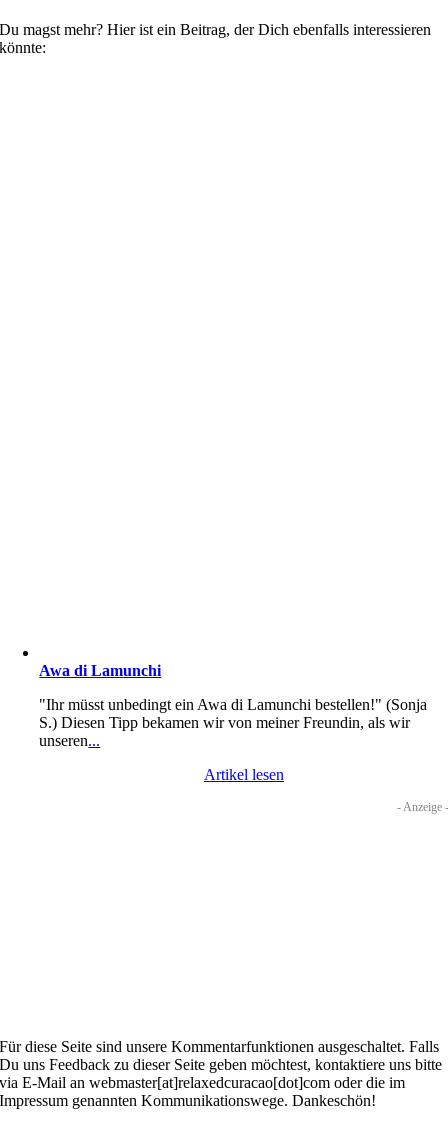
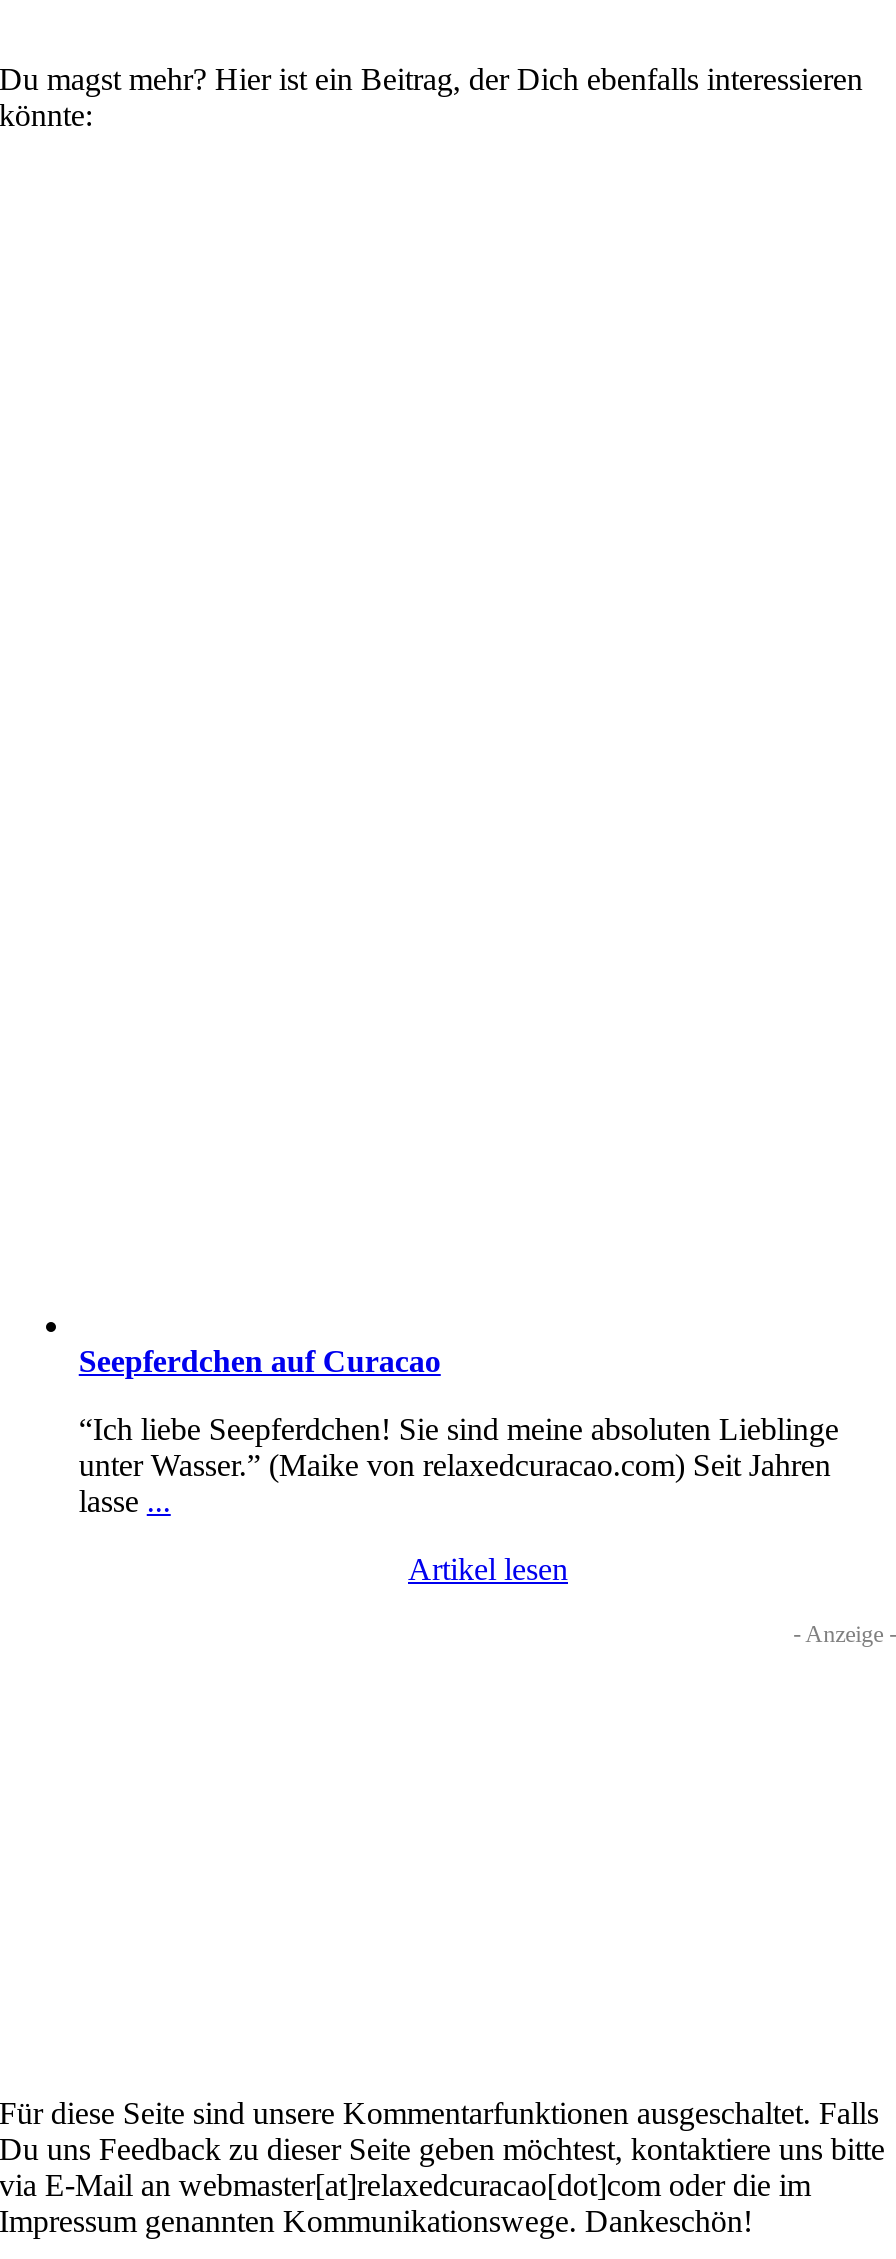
[39,662,161,679] Awa di Lamunchi -> [79,1344,441,1378] Seepferdchen auf Curacao
[39,696,427,749] "Ihr müsst unbedingt ein Awa di Lamunchi bestellen!" (Sonja | S.) Diesen Tipp bekamen wir von meiner Freundin, als wir | unseren... -> [79,1412,839,1518] “Ich liebe Seepferdchen! Sie sind meine absoluten Lieblinge | unter Wasser.” (Maike von relaxedcuracao.com) Seit Jahren | lasse...

